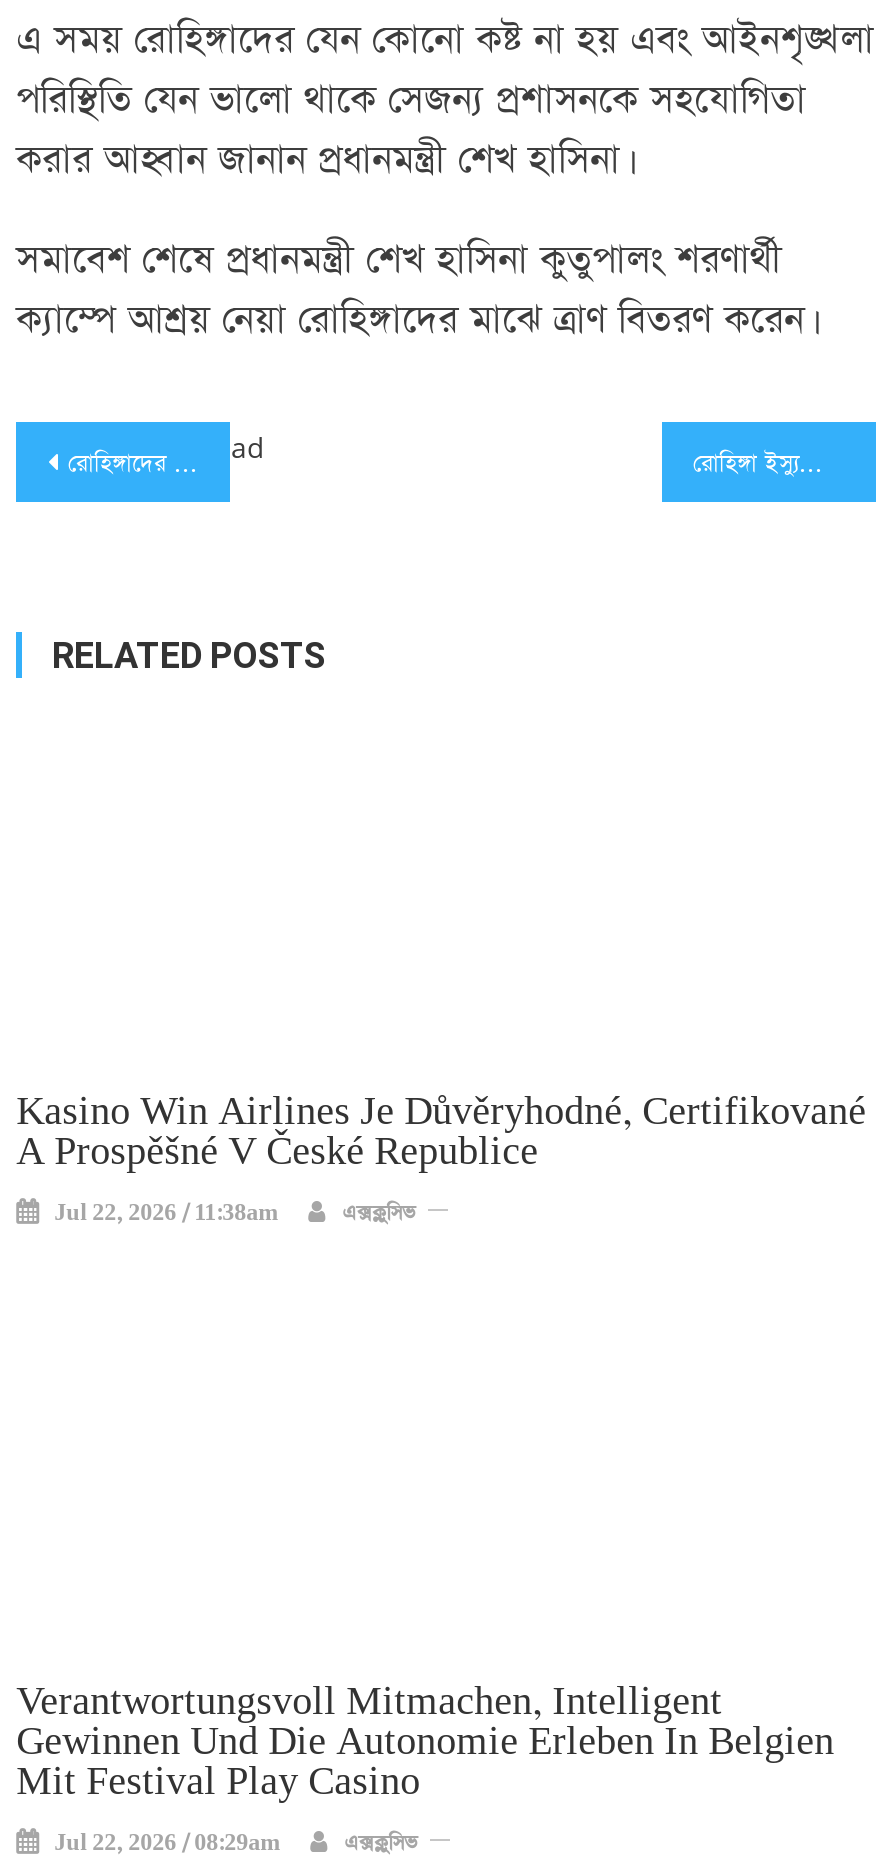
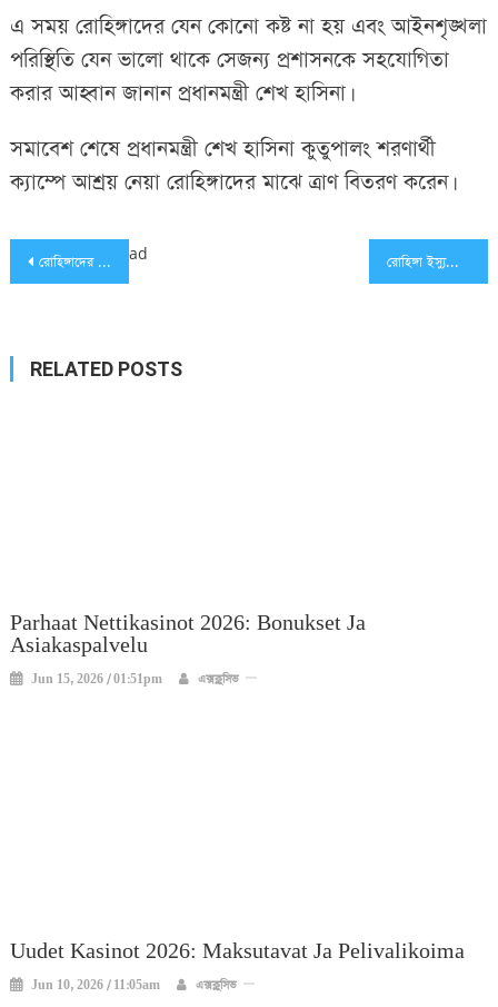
[16,1090,866,1176] Kasino Win Airlines Je Důvěryhodné, Certifikované | A Prospěšné V České Republice -> [10,611,366,659] Parhaat Nettikasinot 2026: Bonukset Ja | Asiakaspalvelu
[54,1200,278,1228] Jul 22, 2026 / 11:38am -> [31,672,162,688] Jun 15, 2026 / 01:51pm
[16,1680,834,1806] Verantwortungsvoll Mitmachen, Intelligent | Gewinnen Und Die Autonomie Erleben In Belgien | Mit Festival Play Casino -> [10,939,465,965] Uudet Kasinot 2026: Maksutavat Ja Pelivalikoima
[54,1830,280,1858] Jul 22, 2026 / 08:29am -> [31,978,160,994] Jun 10, 2026 / 11:05am

